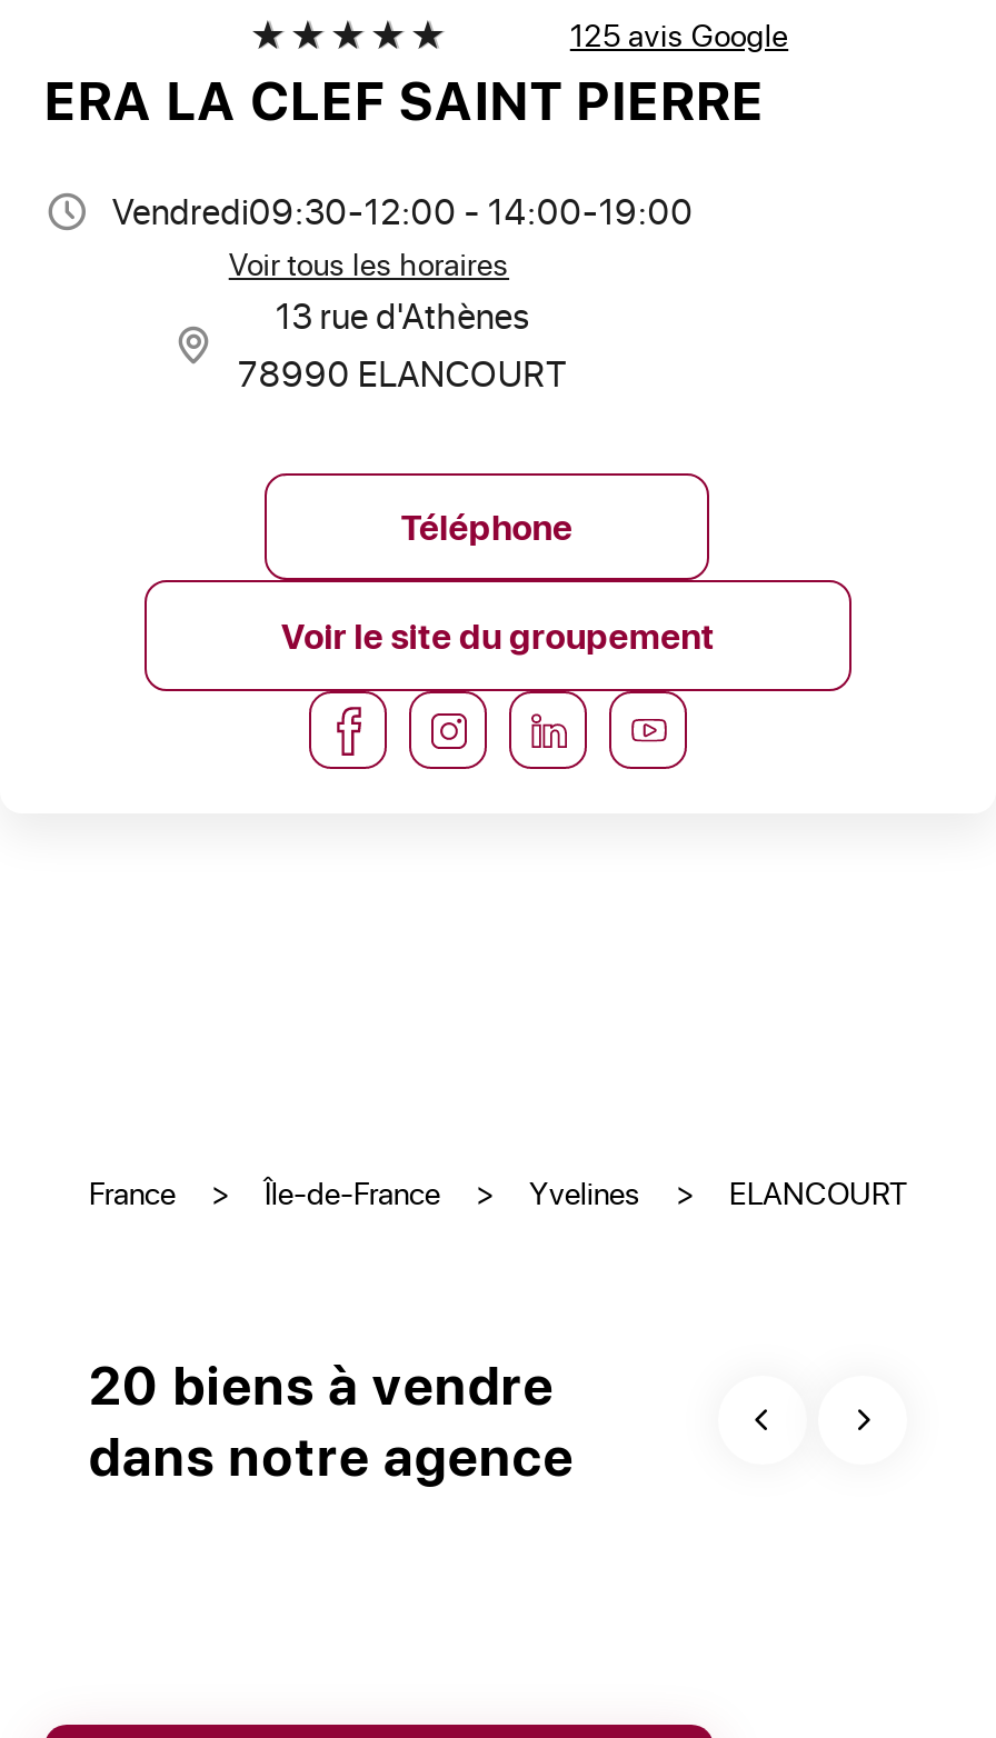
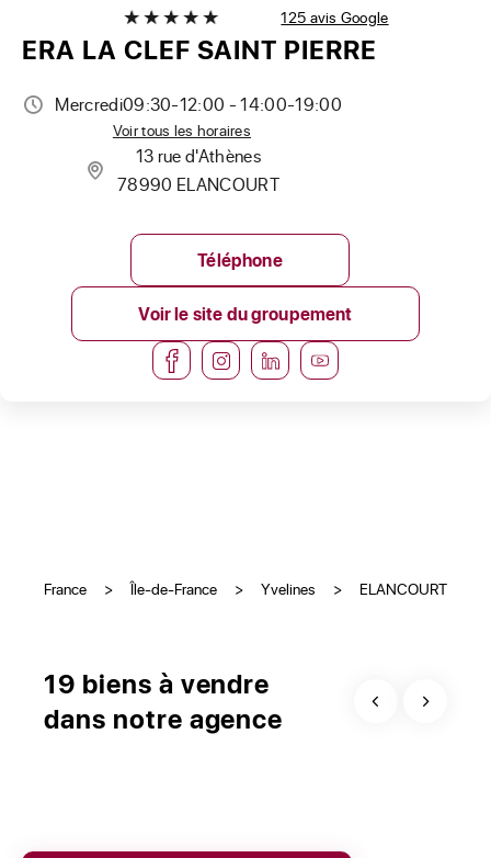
[112,187,693,233] Vendredi09:30-12:00 - 14:00-19:00 -> [55,92,342,115] Mercredi09:30-12:00 - 14:00-19:00
[89,1347,554,1420] 20 biens à vendre -> [44,665,270,701] 19 biens à vendre

